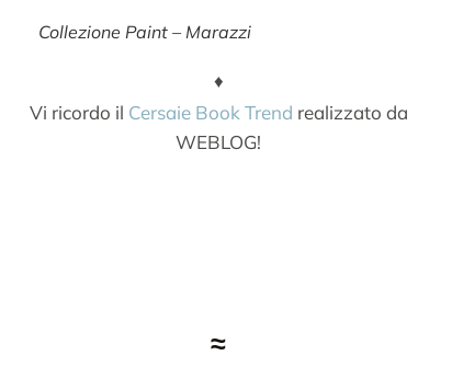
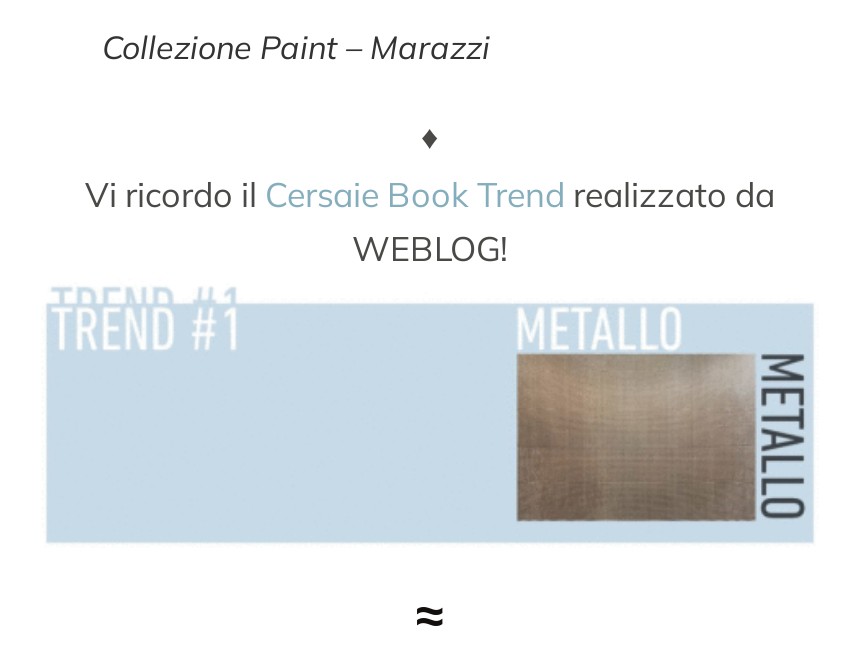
none -> [46,286,814,544] [image]

